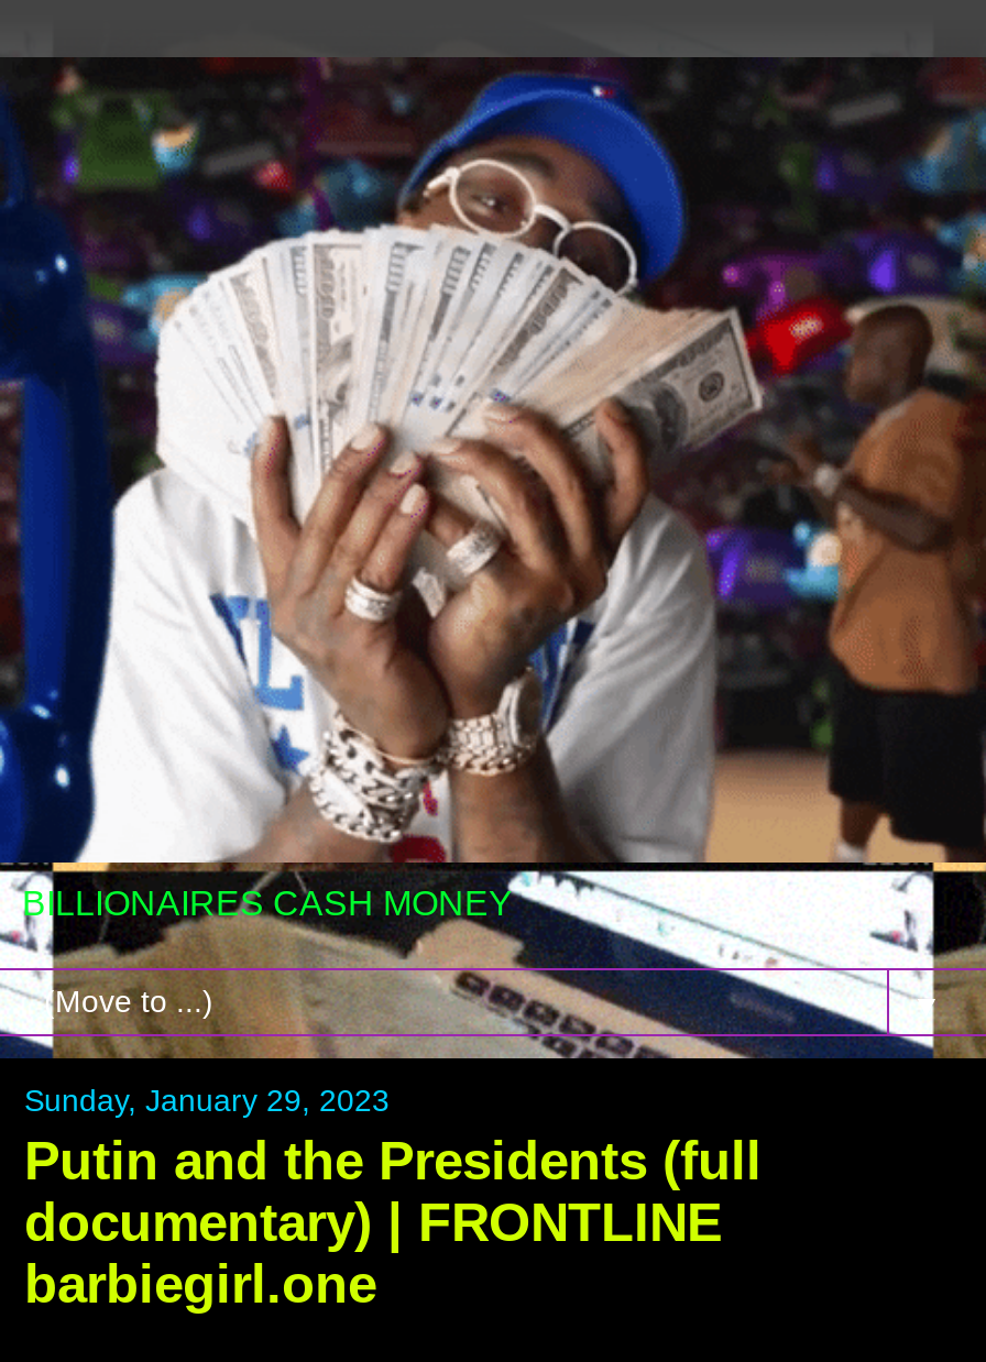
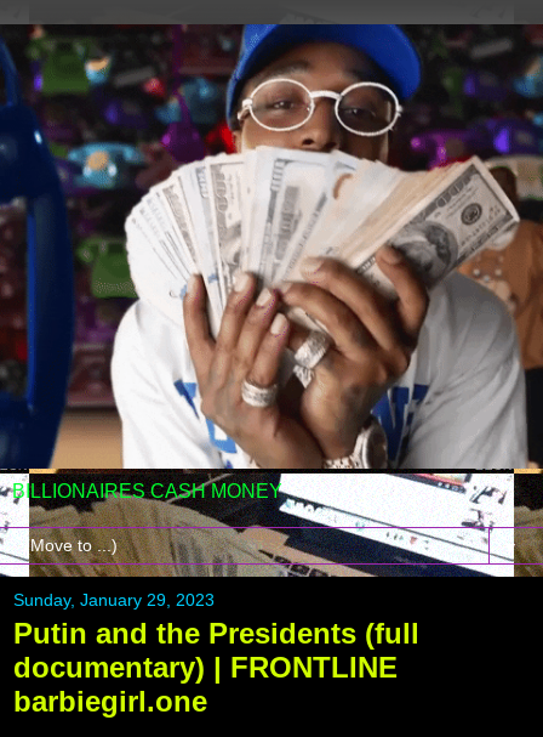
[7,57,979,1061] [image] -> [4,24,539,578] [image]

